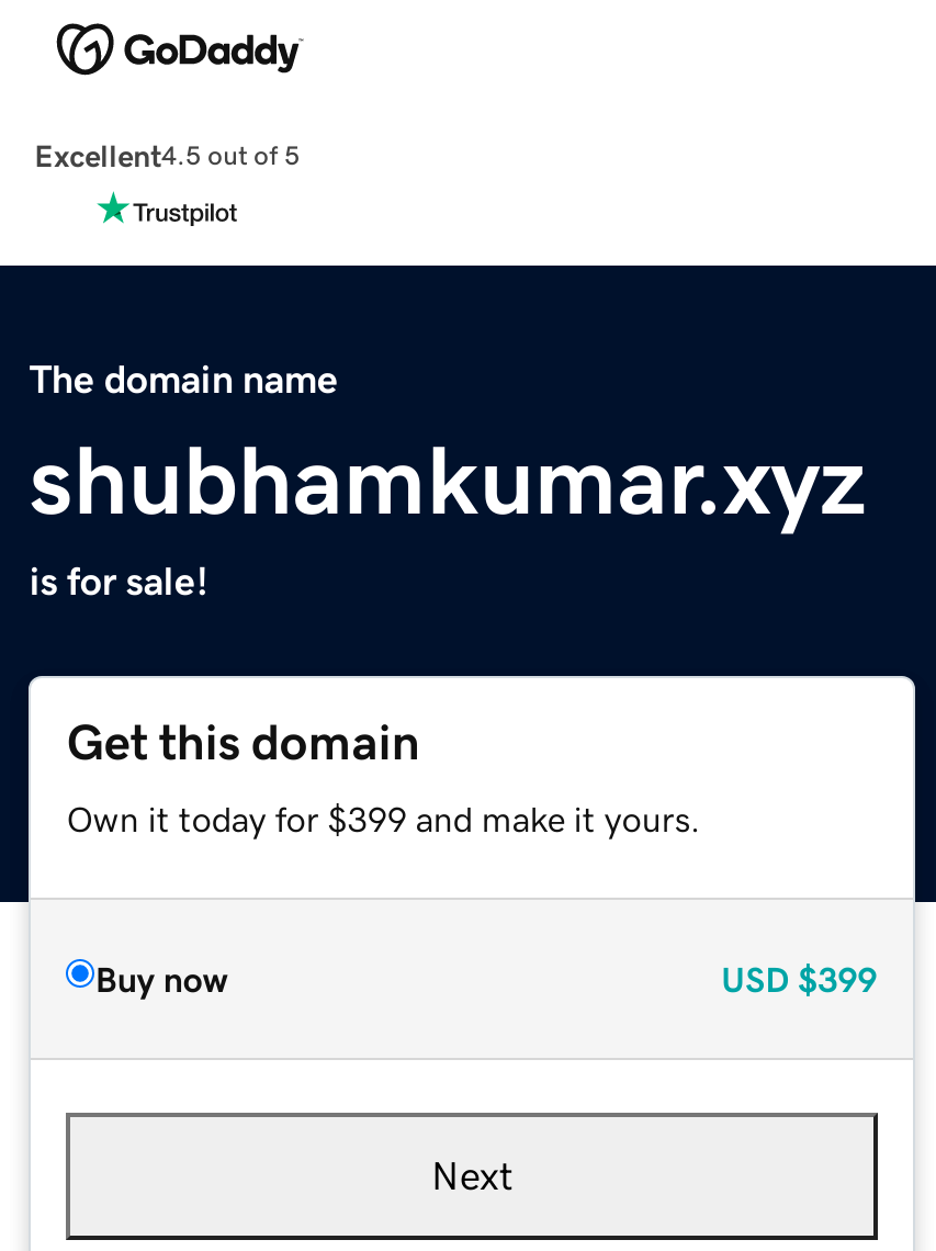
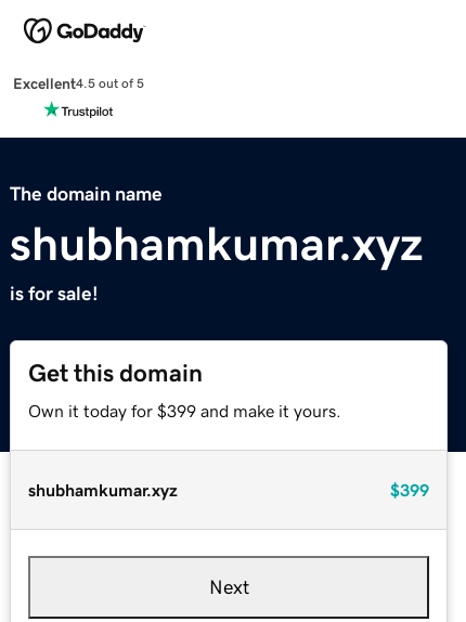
[95,960,877,996] Buy now | USD $399 -> [29,481,429,498] shubhamkumar.xyz | $399

